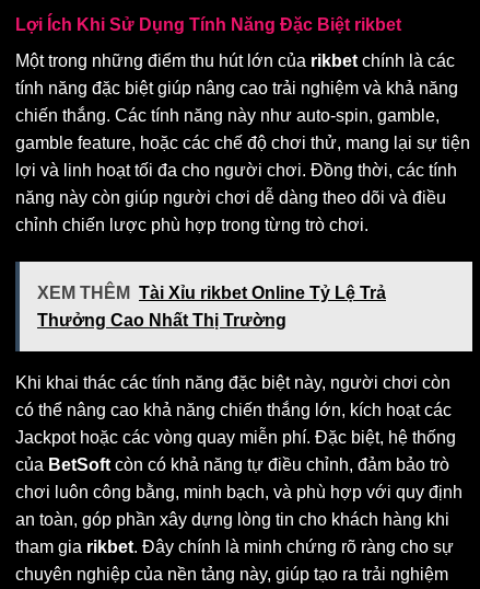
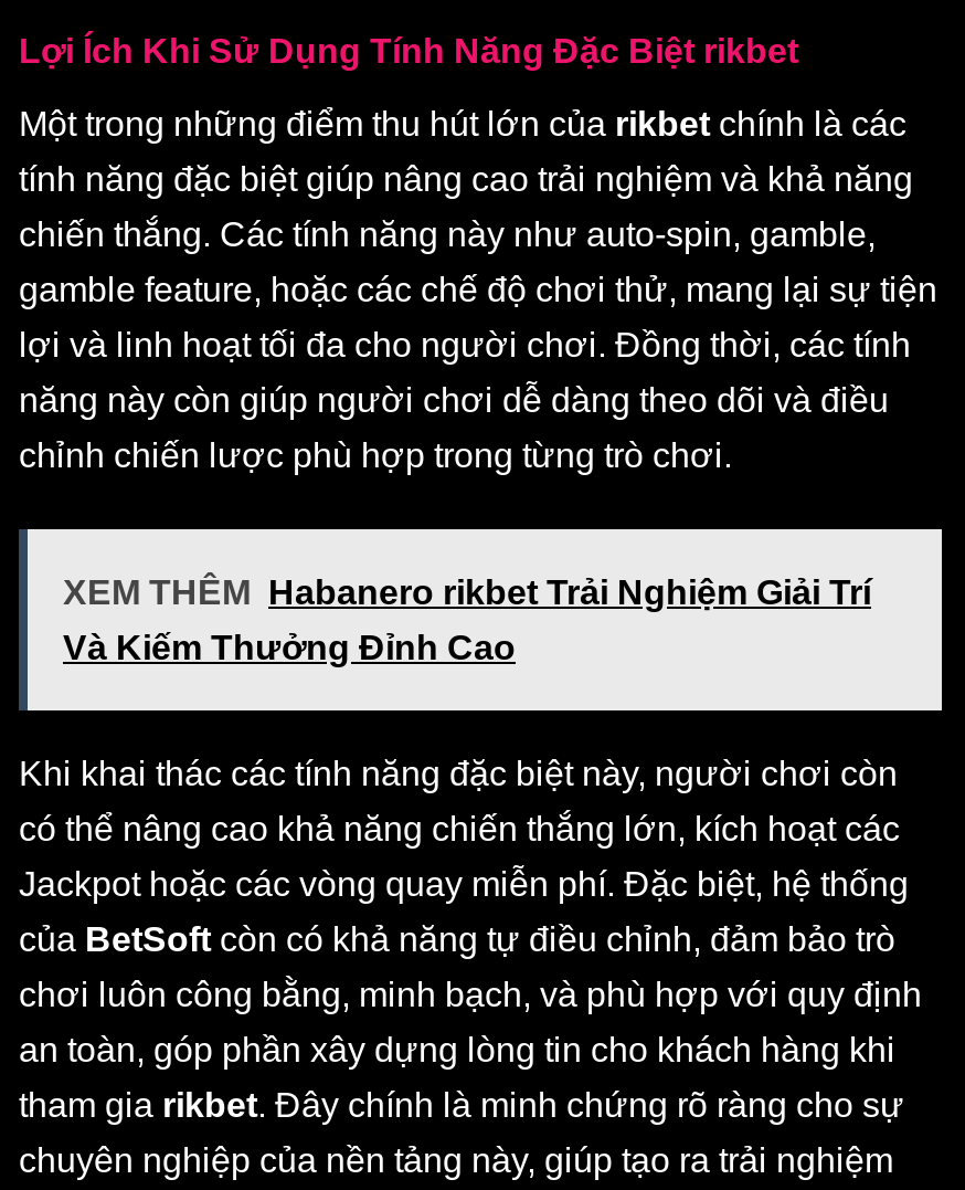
[37,283,386,302] XEM THÊM Tài Xỉu rikbet Online Tỷ Lệ Trả -> [63,573,871,611] XEM THÊM Habanero rikbet Trải Nghiệm Giải Trí
[37,311,286,329] Thưởng Cao Nhất Thị Trường -> [63,628,516,666] Và Kiếm Thưởng Đỉnh Cao

